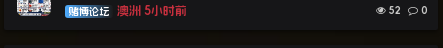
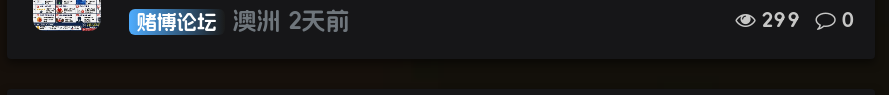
[117,5,401,17] 澳洲 5小时前 | 52 -> [233,10,801,34] 澳洲 2天前 | 299

